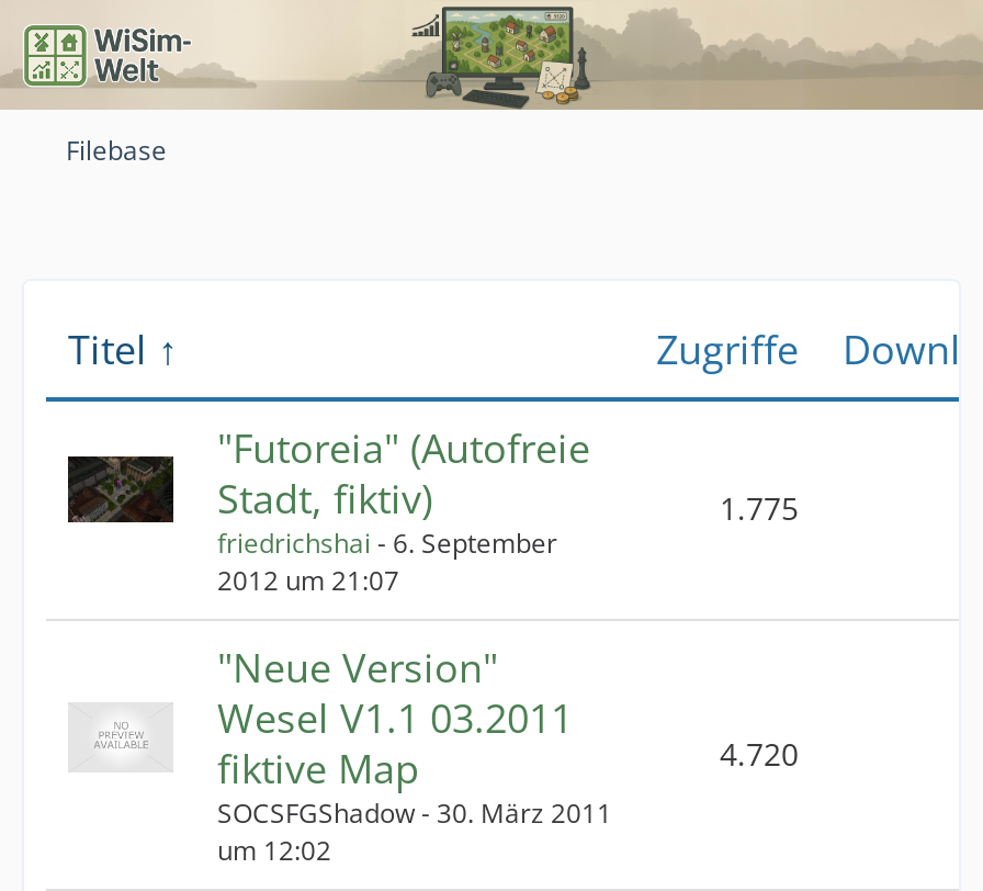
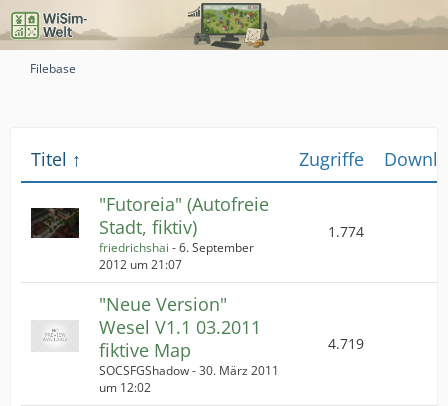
[720,487,799,529] 1.775 -> [328,222,364,241] 1.774
[720,733,799,775] 4.720 -> [328,334,364,353] 4.719

